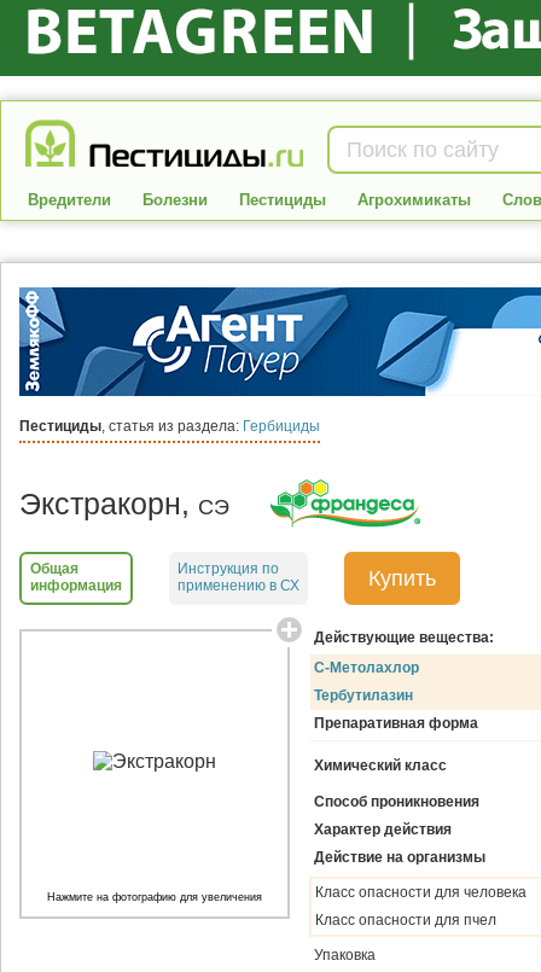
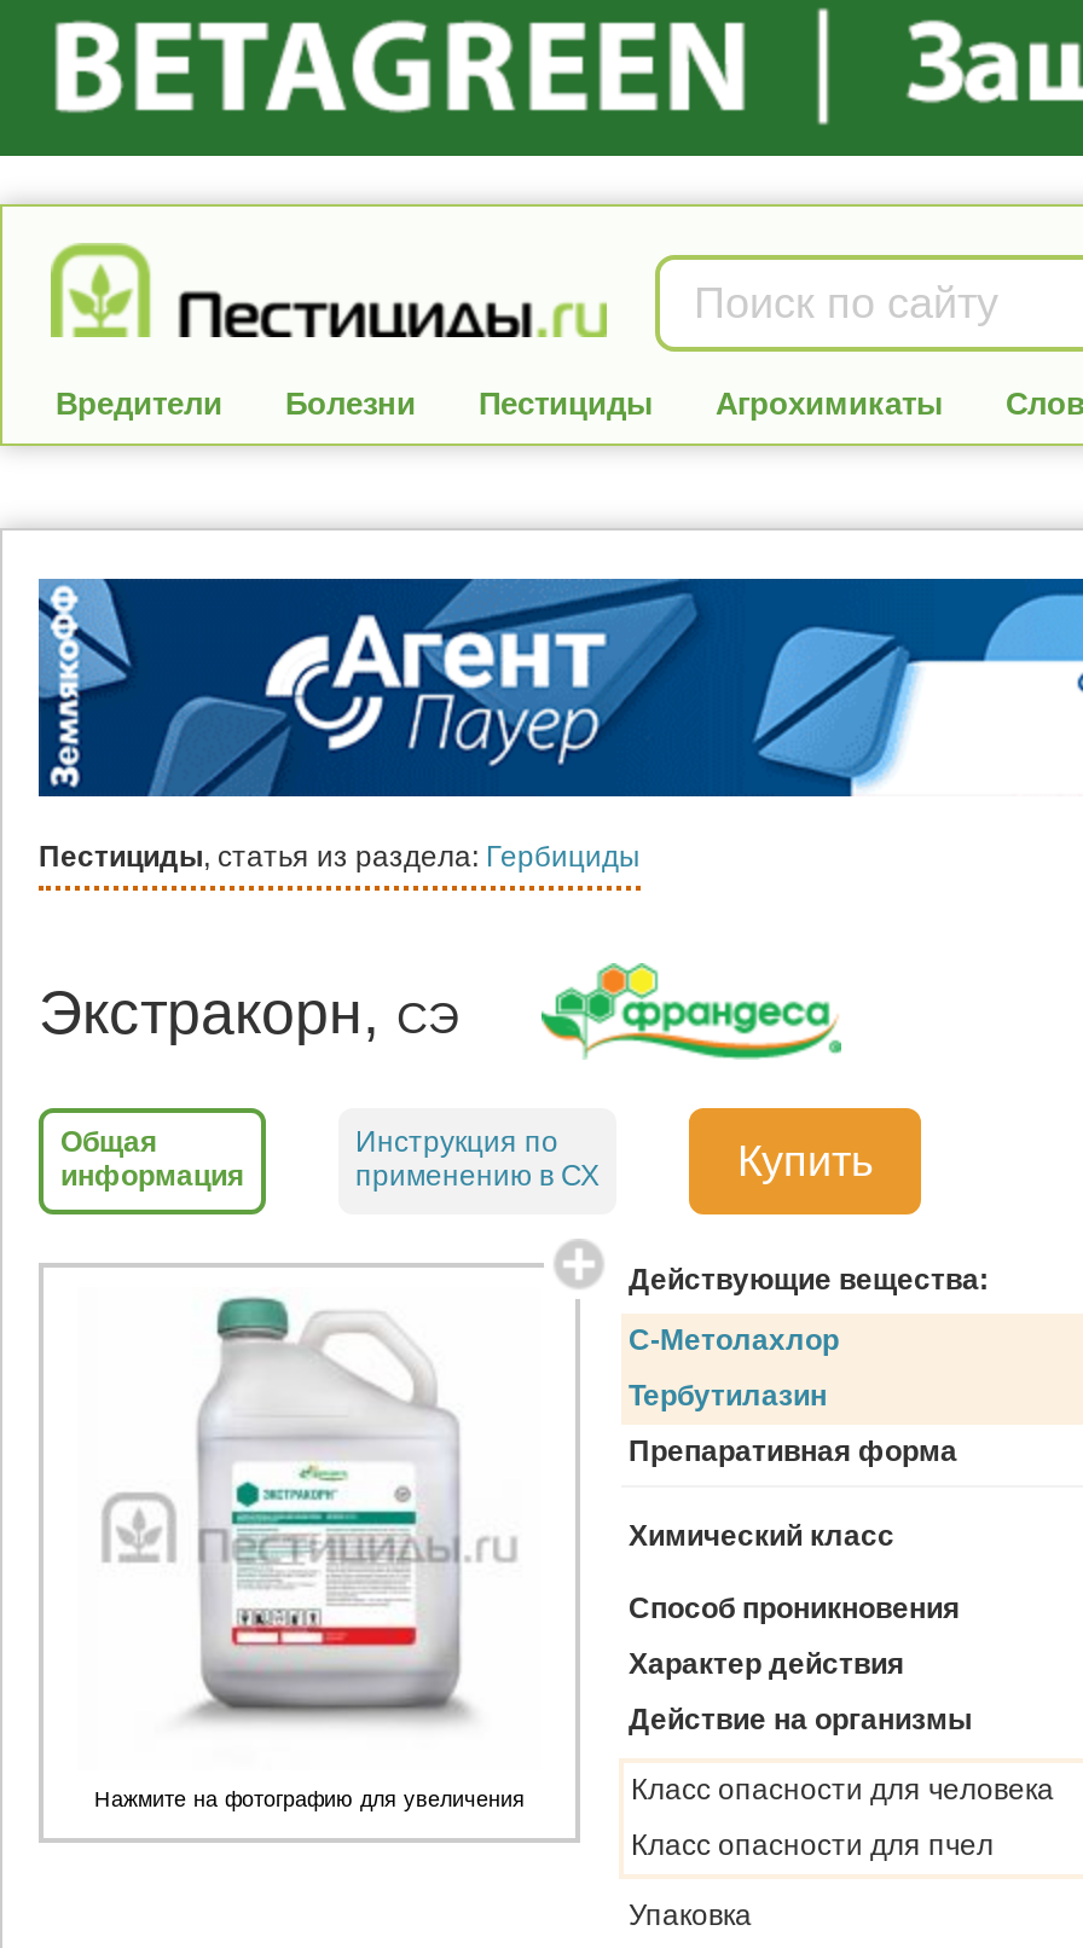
none -> [102,1294,517,1724] [image]

